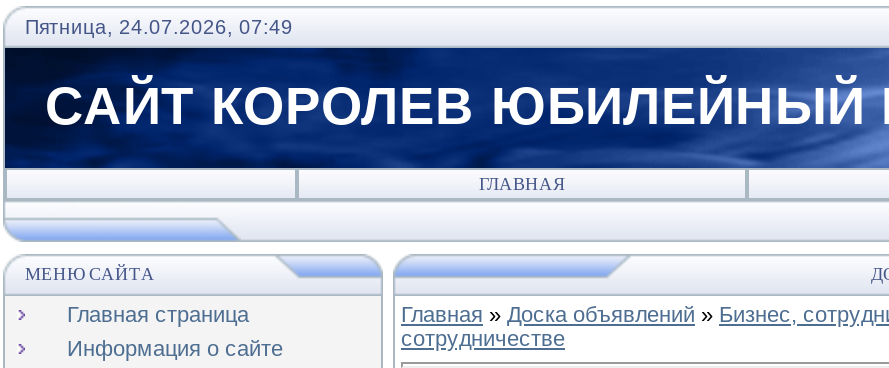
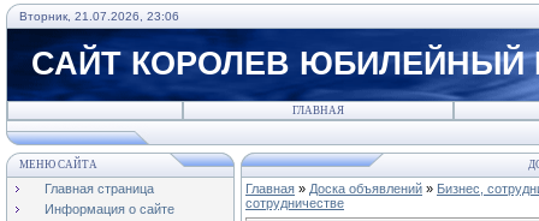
[25,16,293,38] Пятница, 24.07.2026, 07:49 -> [19,10,179,23] Вторник, 21.07.2026, 23:06

